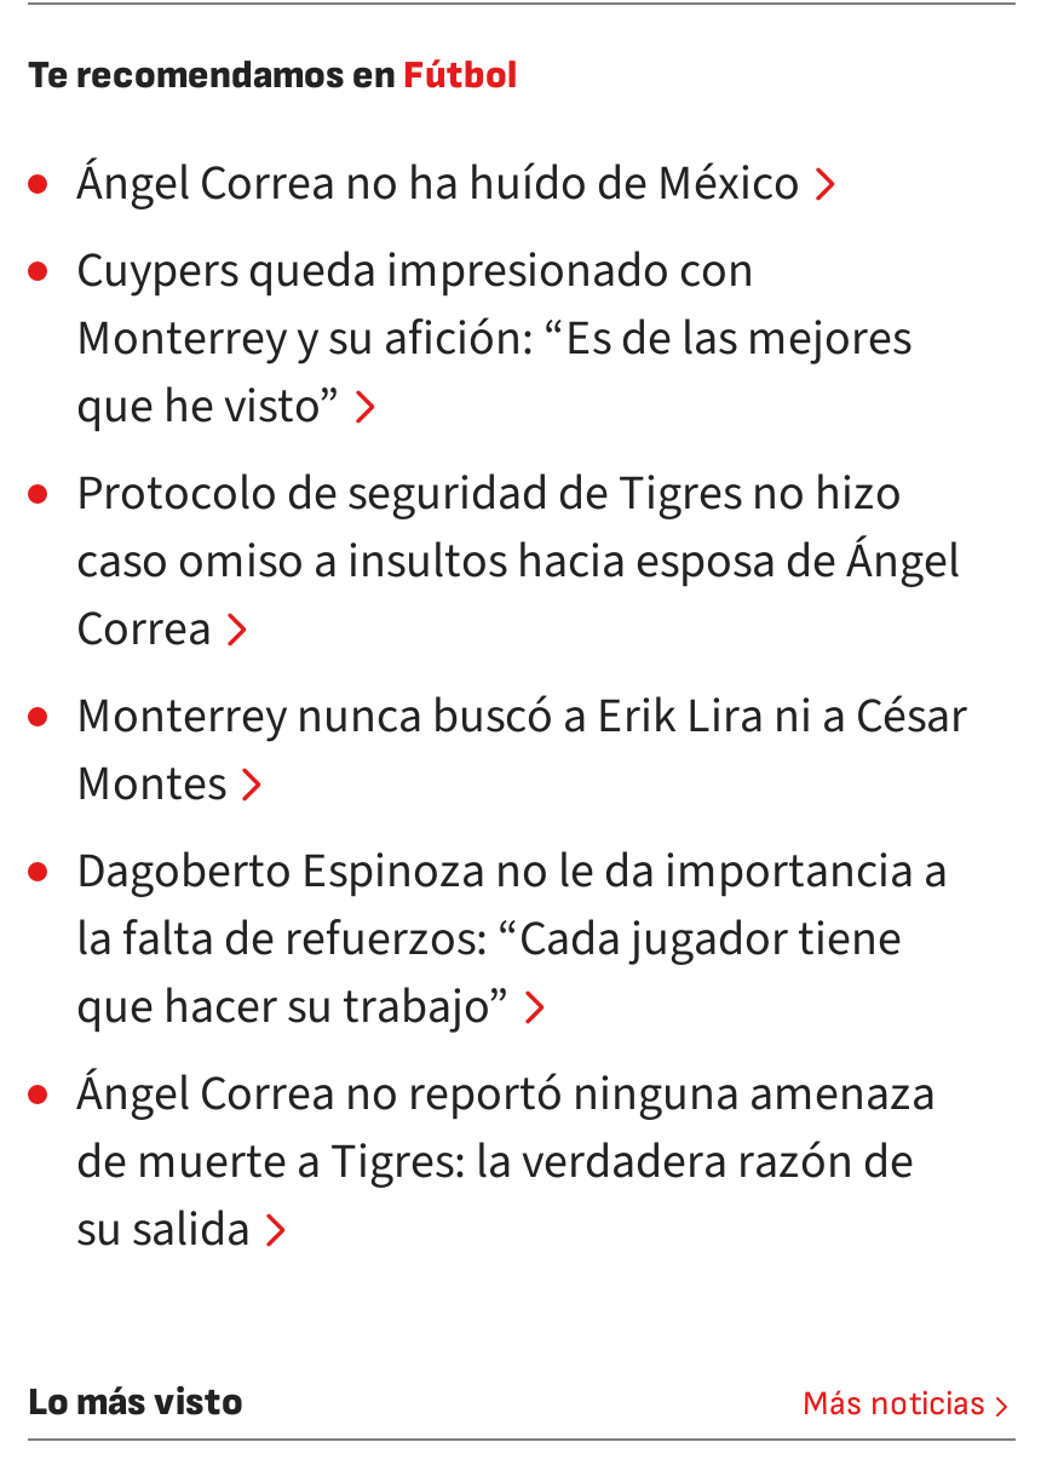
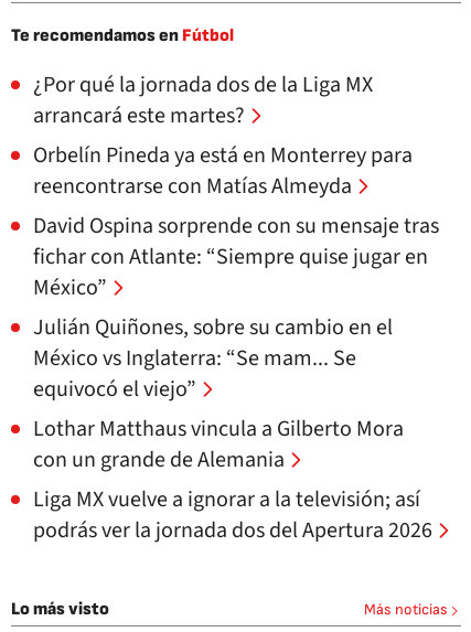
[76,150,967,1264] Ángel Correa no ha huído de México | Cuypers queda impresionado con | Monterrey y su afición: “Es de las mejores | que he visto” | Protocolo de seguridad de Tigres no hizo | caso omiso a insultos hacia esposa de Ángel | Correa | Monterrey nunca buscó a Erik Lira ni a César | Montes | Dagoberto Espinoza no le da importancia a | la falta de refuerzos: “Cada jugador tiene | que hacer su trabajo” | Ángel Correa no reportó ninguna amenaza | de muerte a Tigres: la verdadera razón de | su salida -> [33,69,439,546] ¿Por qué la jornada dos de la Liga MX | arrancará este martes? | Orbelín Pineda ya está en Monterrey para | reencontrarse con Matías Almeyda | David Ospina sorprende con su mensaje tras | fichar con Atlante: “Siempre quise jugar en | México” | Julián Quiñones, sobre su cambio en el | México vs Inglaterra: “Se mam... Se | equivocó el viejo” | Lothar Matthaus vincula a Gilberto Mora | con un grande de Alemania | Liga MX vuelve a ignorar a la televisión; así | podrás ver la jornada dos del Apertura 2026

